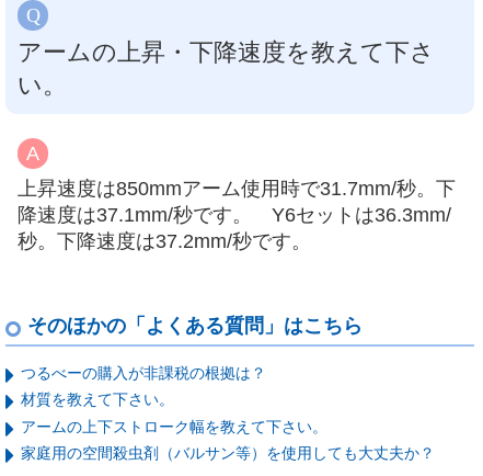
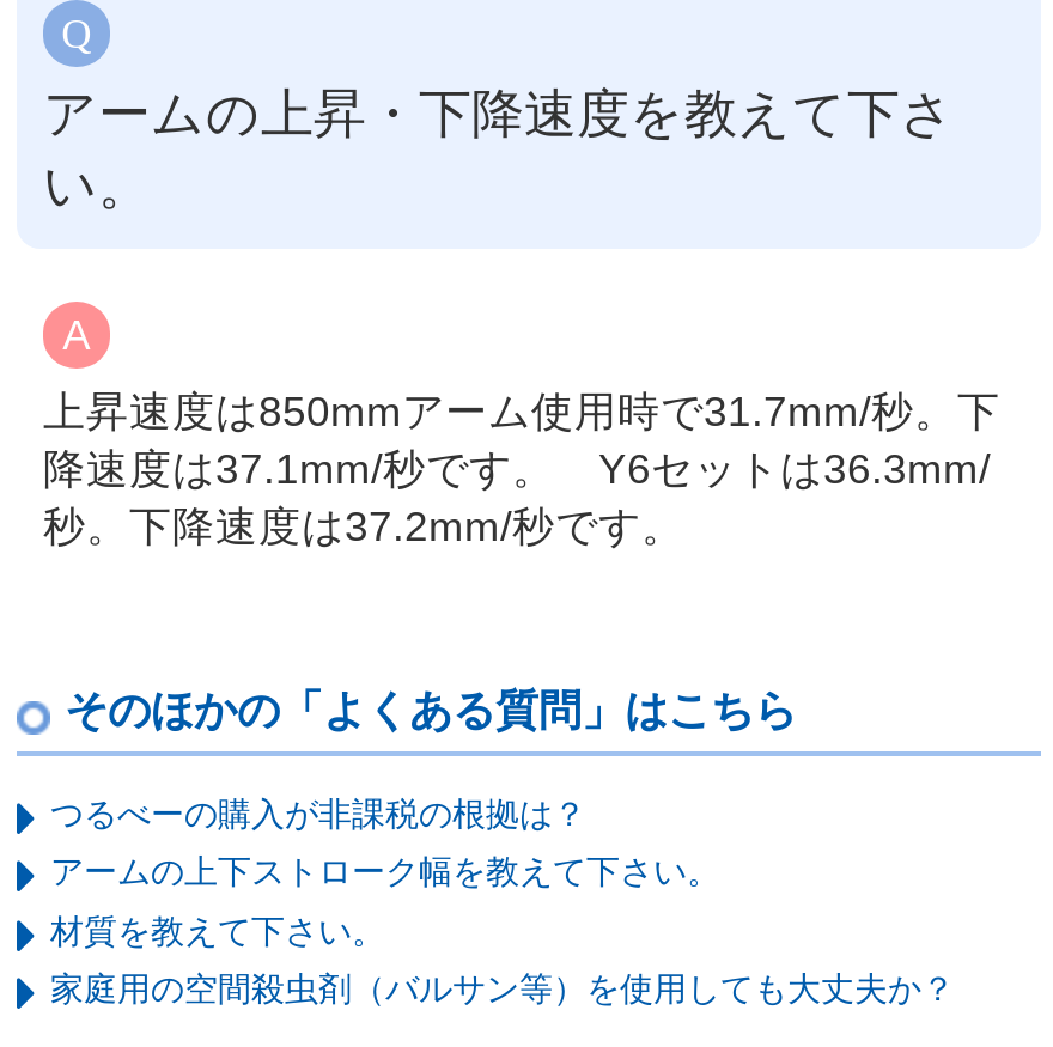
moved [21,391,174,408] -> [50,911,385,949]: 材質を教えて下さい。
moved [21,418,327,435] -> [50,852,720,890]: アームの上下ストローク幅を教えて下さい。

